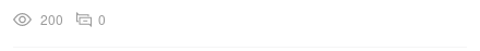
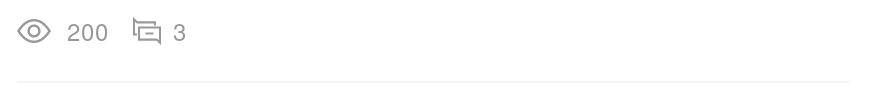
[40,10,106,28] 200 0 -> [67,13,187,47] 200 3

